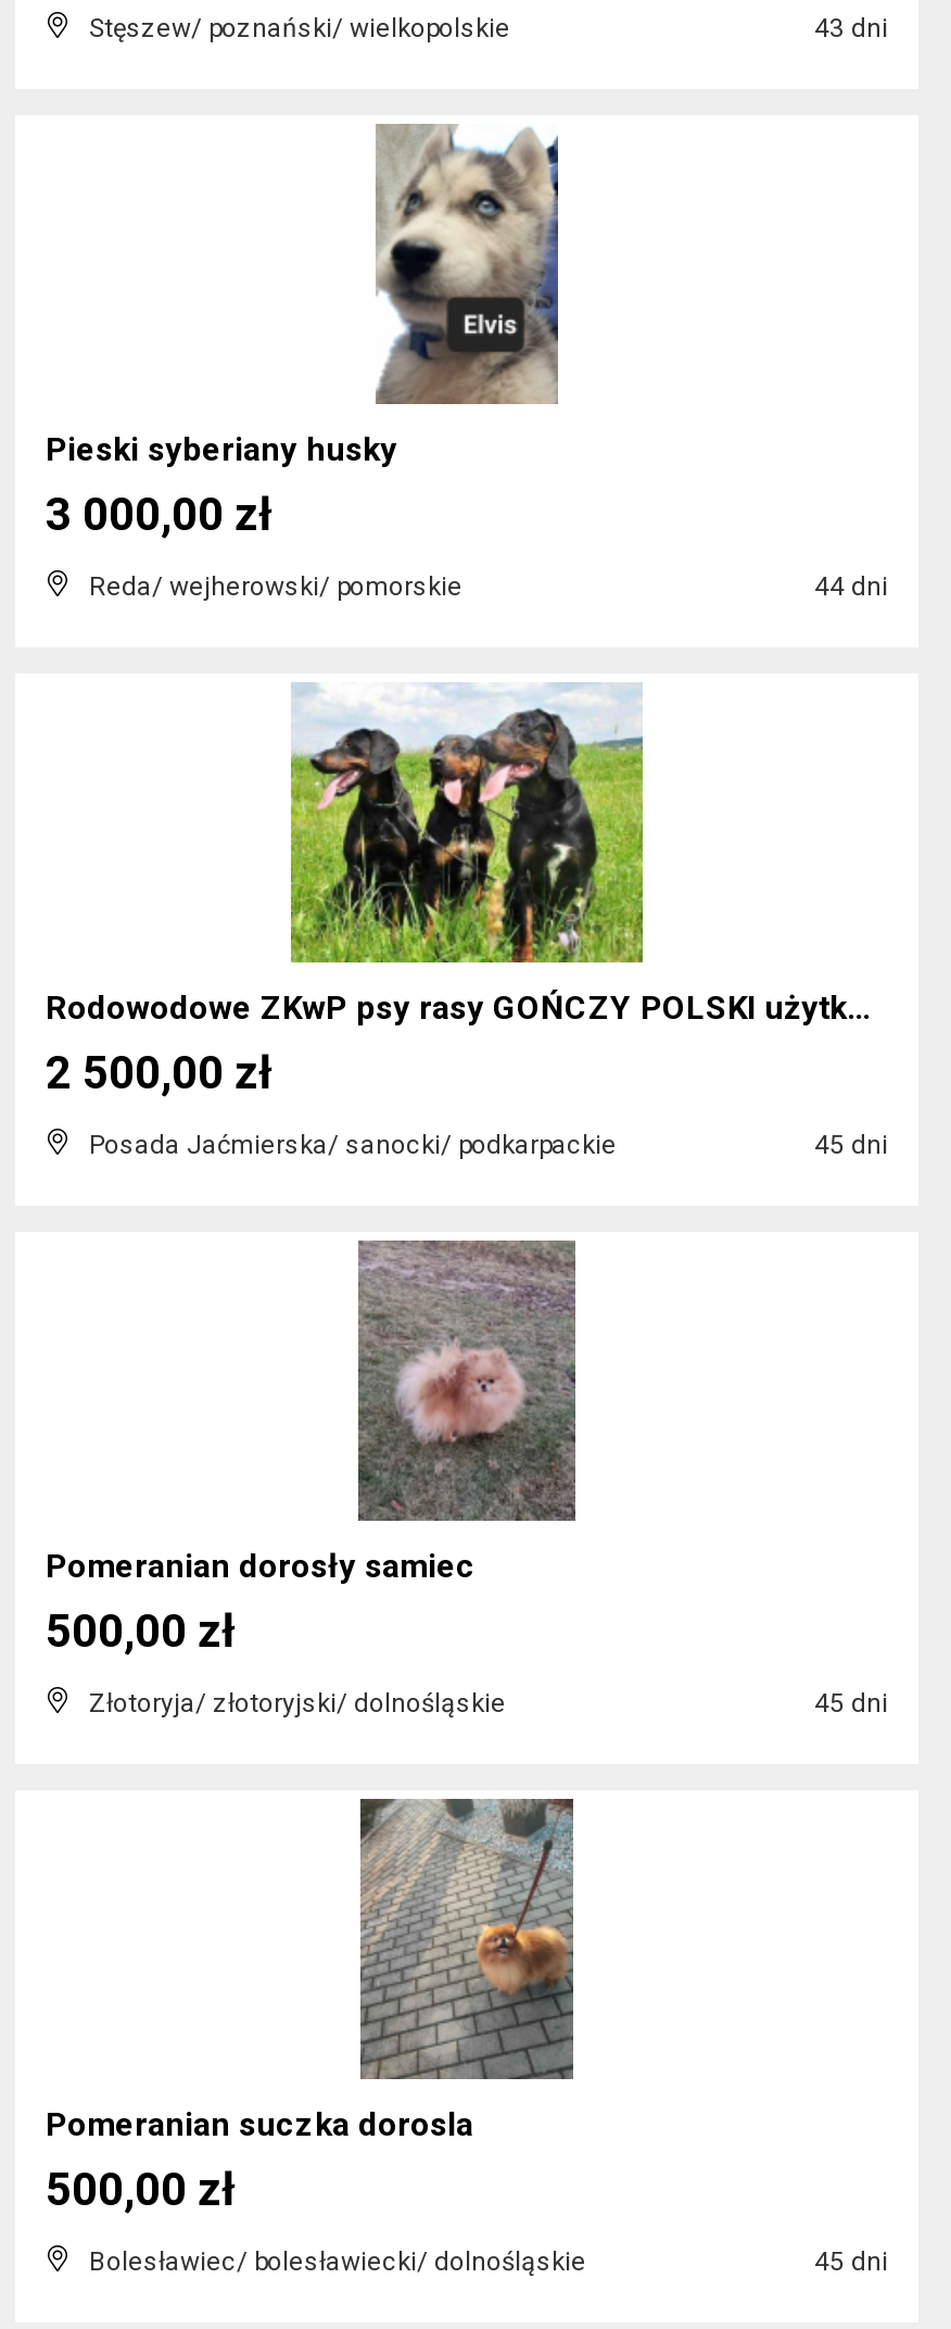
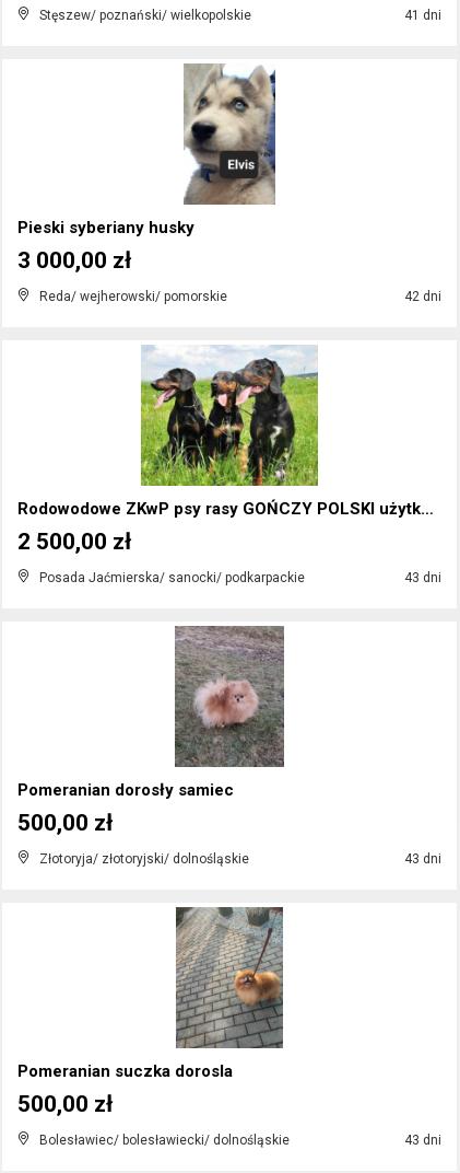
[808,13,888,43] 43 dni -> [401,8,441,23] 41 dni
[808,571,888,602] 44 dni -> [401,289,441,304] 42 dni
[808,1130,888,1160] 45 dni -> [401,570,441,585] 43 dni
[808,1688,888,1719] 45 dni -> [401,851,441,867] 43 dni
[808,2246,888,2277] 45 dni -> [401,1133,441,1148] 43 dni

